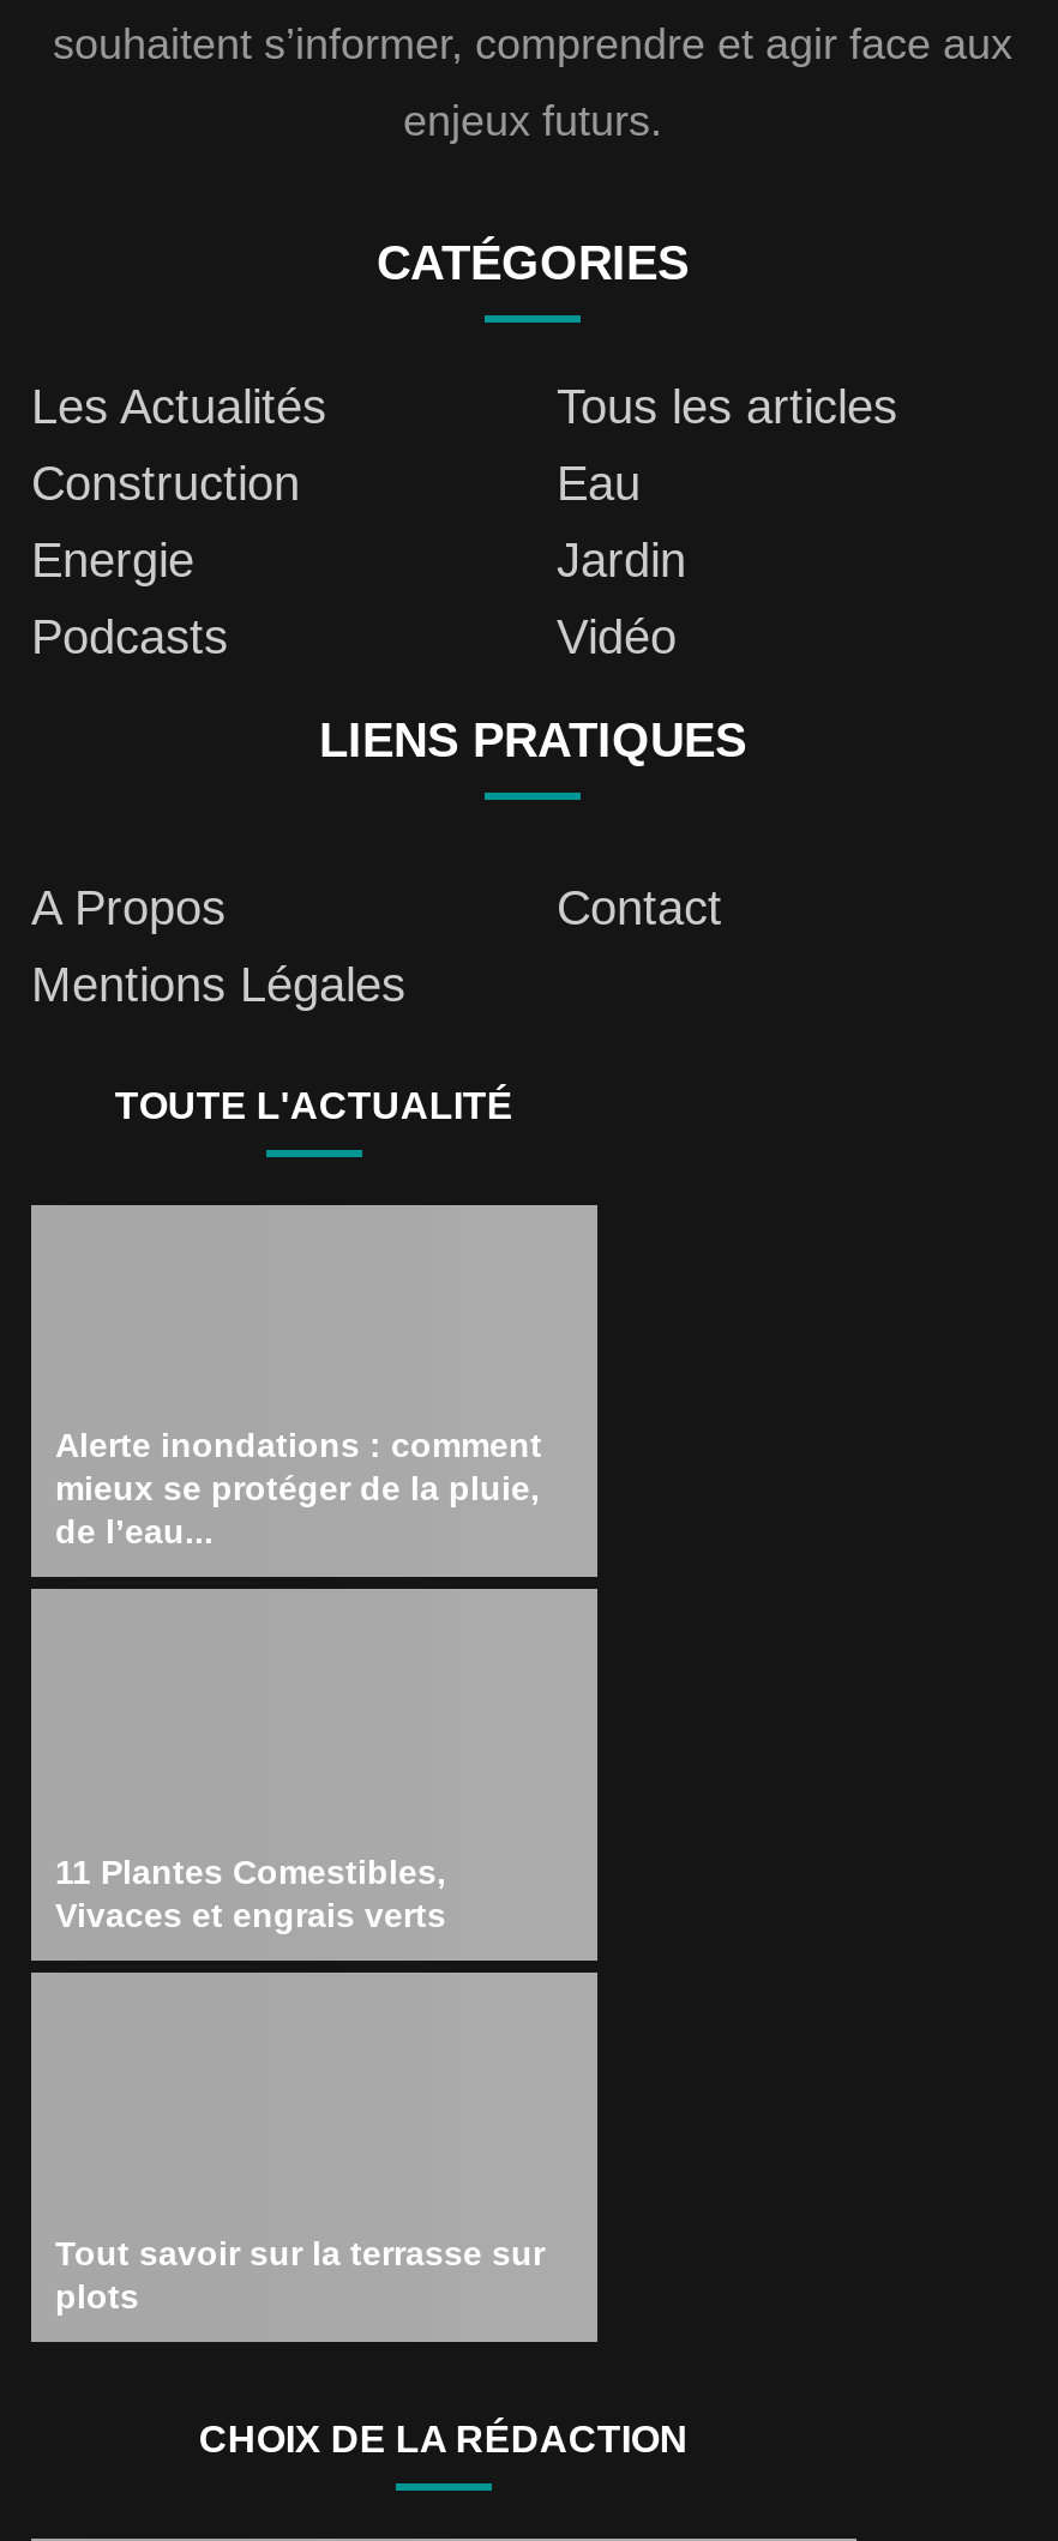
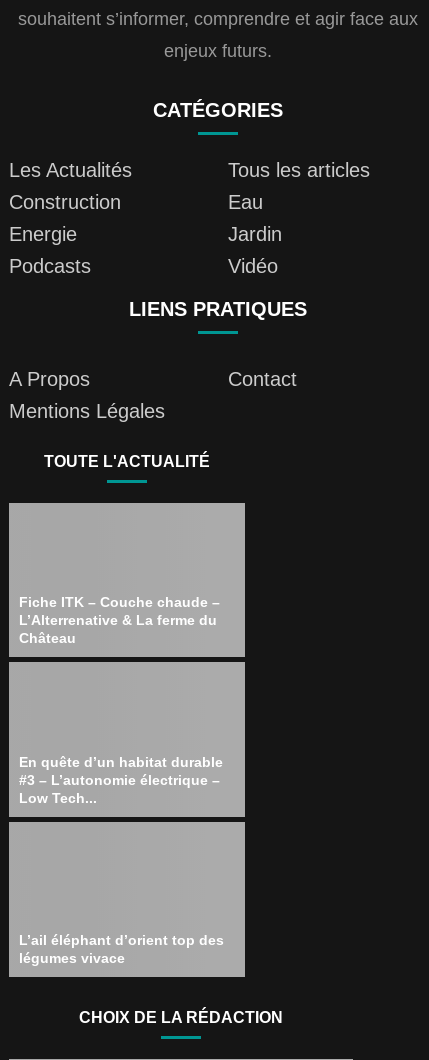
[55,1426,542,1550] Alerte inondations : comment | mieux se protéger de la pluie, | de l’eau... -> [19,594,220,646] Fiche ITK – Couche chaude – | L’Alterrenative & La ferme du | Château
[55,1852,446,1934] 11 Plantes Comestibles, | Vivaces et engrais verts -> [19,754,223,806] En quête d’un habitat durable | #3 – L’autonomie électrique – | Low Tech...
[55,2235,545,2317] Tout savoir sur la terrasse sur | plots -> [19,932,224,966] L’ail éléphant d’orient top des | légumes vivace

